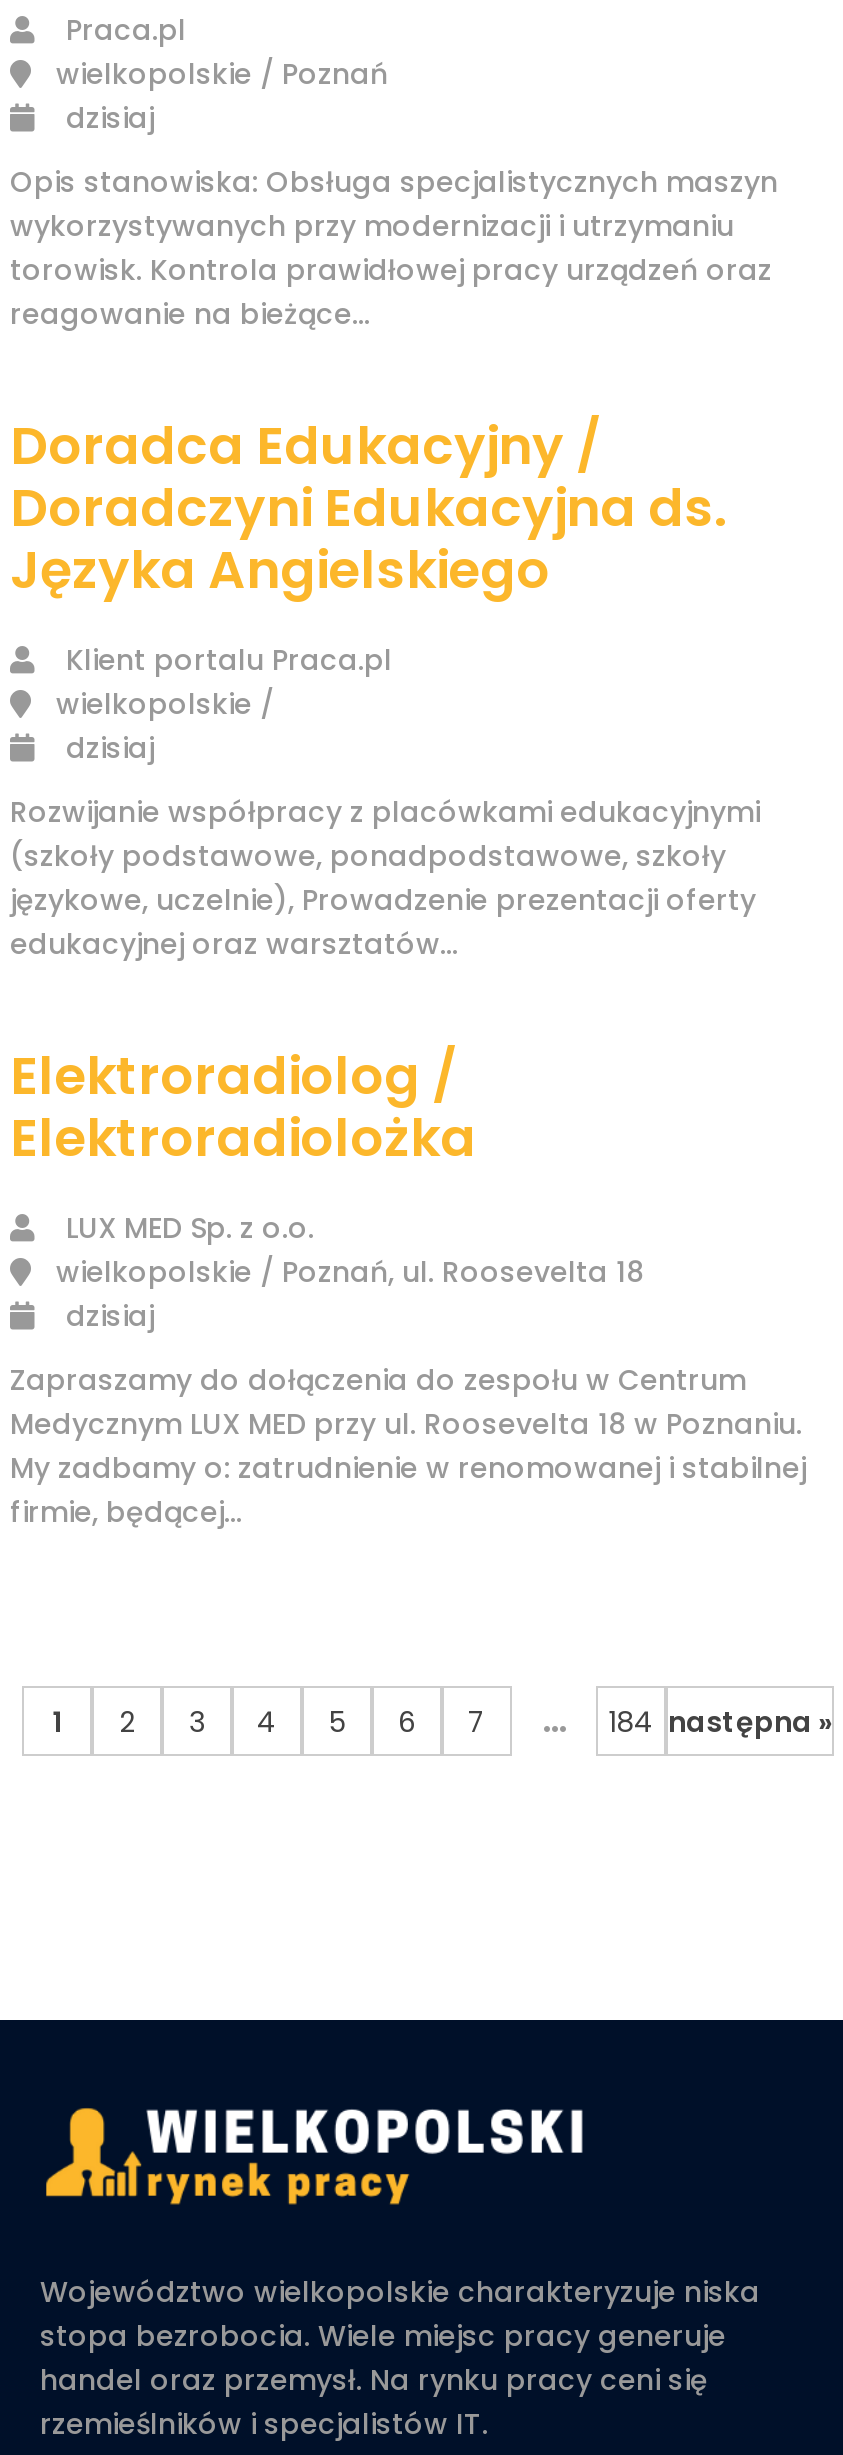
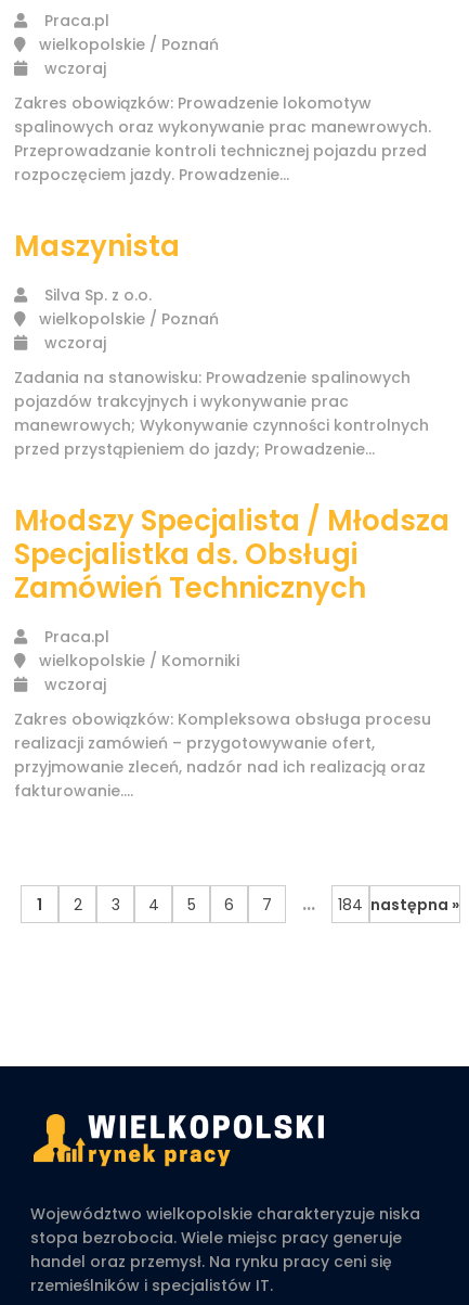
[34,98,154,138] dzisiaj -> [27,57,106,79] wczoraj
[10,162,778,334] Opis stanowiska: Obsługa specjalistycznych maszyn | wykorzystywanych przy modernizacji i utrzymaniu | torowisk. Kontrola prawidłowej pracy urządzeń oraz | reagowanie na bieżące... -> [14,92,431,185] Zakres obowiązków: Prowadzenie lokomotyw | spalinowych oraz wykonywanie prac manewrowych. | Przeprowadzanie kontroli technicznej pojazdu przed | rozpoczęciem jazdy. Prowadzenie...
[10,410,726,606] Doradca Edukacyjny / | Doradczyni Edukacyjna ds. | Języka Angielskiego -> [14,227,180,266] Maszynista
[32,640,392,768] Klient portalu Praca.pl | wielkopolskie / | dzisiaj -> [26,284,219,354] Silva Sp. z o.o. | wielkopolskie / Poznań | wczoraj
[10,792,760,964] Rozwijanie współpracy z placówkami edukacyjnymi | (szkoły podstawowe, ponadpodstawowe, szkoły | językowe, uczelnie), Prowadzenie prezentacji oferty | edukacyjnej oraz warsztatów... -> [14,367,429,460] Zadania na stanowisku: Prowadzenie spalinowych | pojazdów trakcyjnych i wykonywanie prac | manewrowych; Wykonywanie czynności kontrolnych | przed przystąpieniem do jazdy; Prowadzenie...
[10,1040,476,1174] Elektroradiolog / | Elektroradiolożka -> [14,501,450,607] Młodszy Specjalista / Młodsza | Specjalistka ds. Obsługi | Zamówień Technicznych
[32,1208,644,1336] LUX MED Sp. z o.o. | wielkopolskie / Poznań, ul. Roosevelta 18 | dzisiaj -> [26,626,239,695] Praca.pl | wielkopolskie / Komorniki | wczoraj
[10,1360,806,1532] Zapraszamy do dołączenia do zespołu w Centrum | Medycznym LUX MED przy ul. Roosevelta 18 w Poznaniu. | My zadbamy o: zatrudnienie w renomowanej i stabilnej | firmie, będącej... -> [14,708,431,802] Zakres obowiązków: Kompleksowa obsługa procesu | realizacji zamówień – przygotowywanie ofert, | przyjmowanie zleceń, nadzór nad ich realizacją oraz | fakturowanie....

